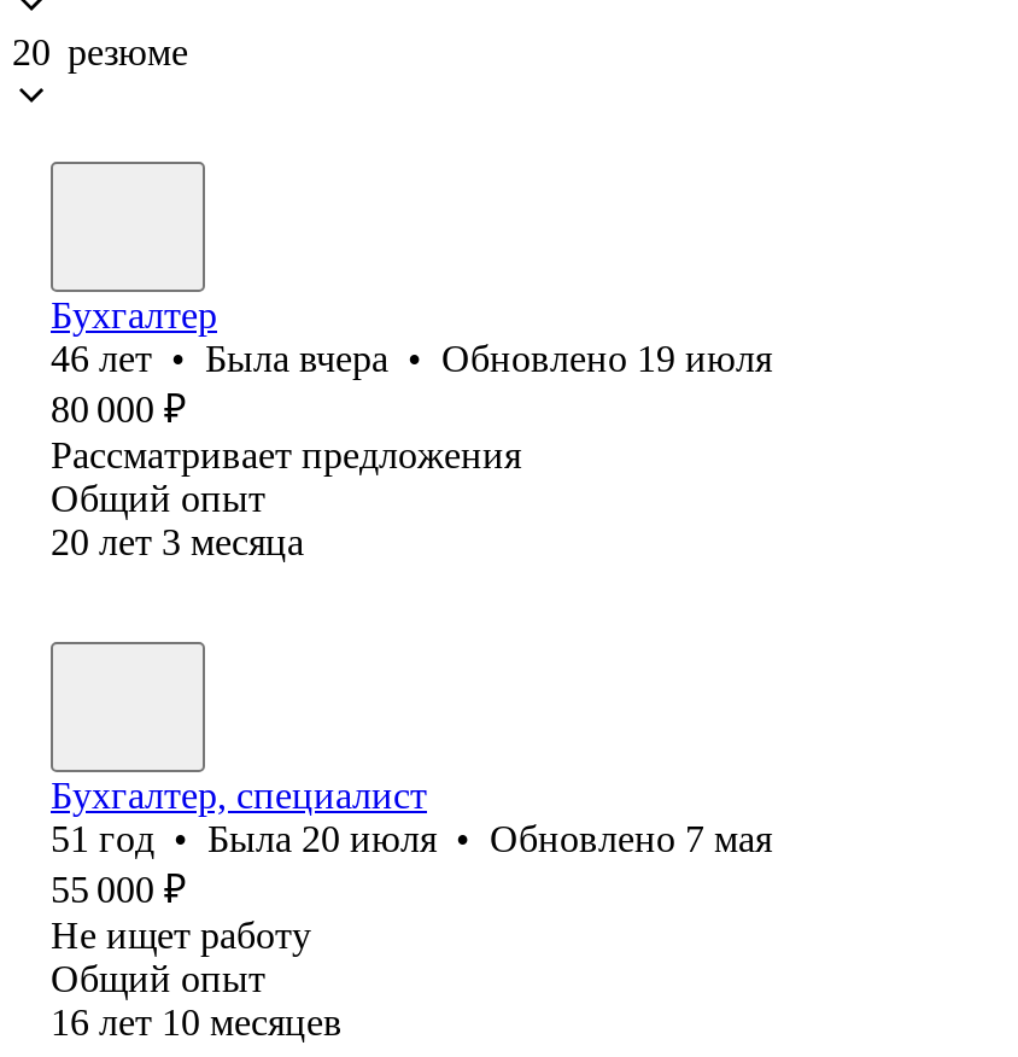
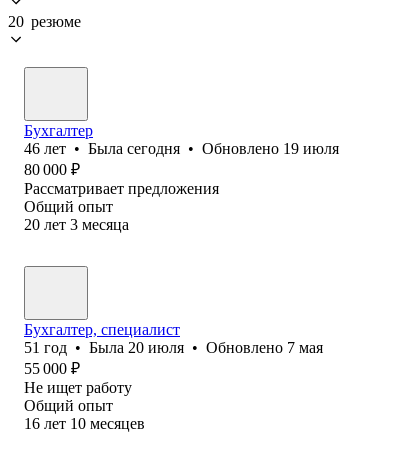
[51,338,772,379] 46 лет • Была вчера • Обновлено 19 июля -> [24,140,339,157] 46 лет • Была сегодня • Обновлено 19 июля

